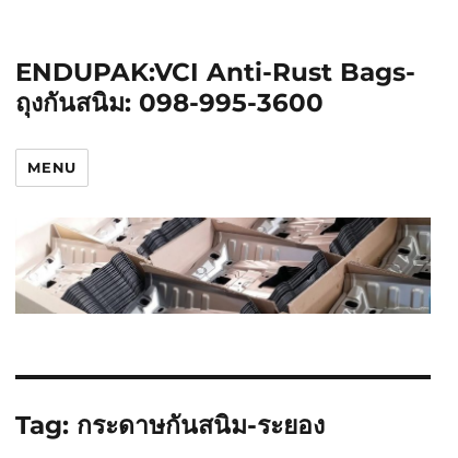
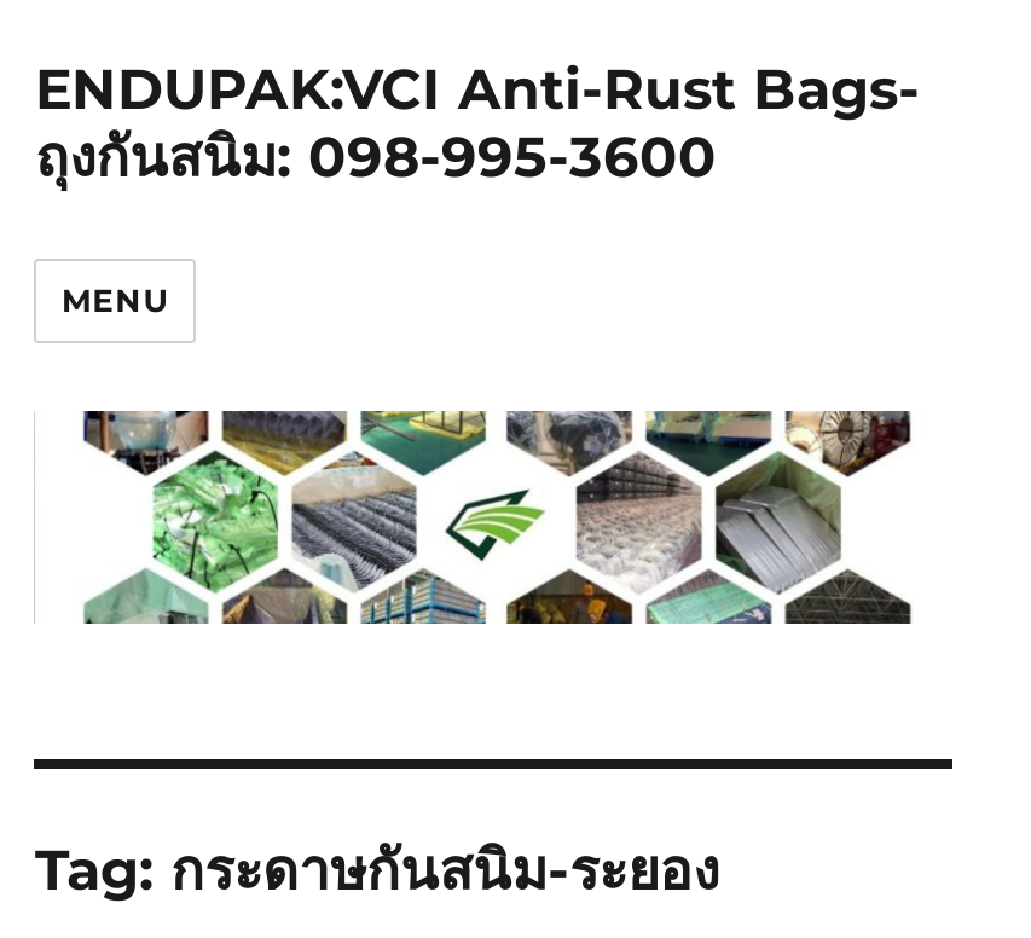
[15,216,432,315] [image] -> [36,409,952,626] [image]

